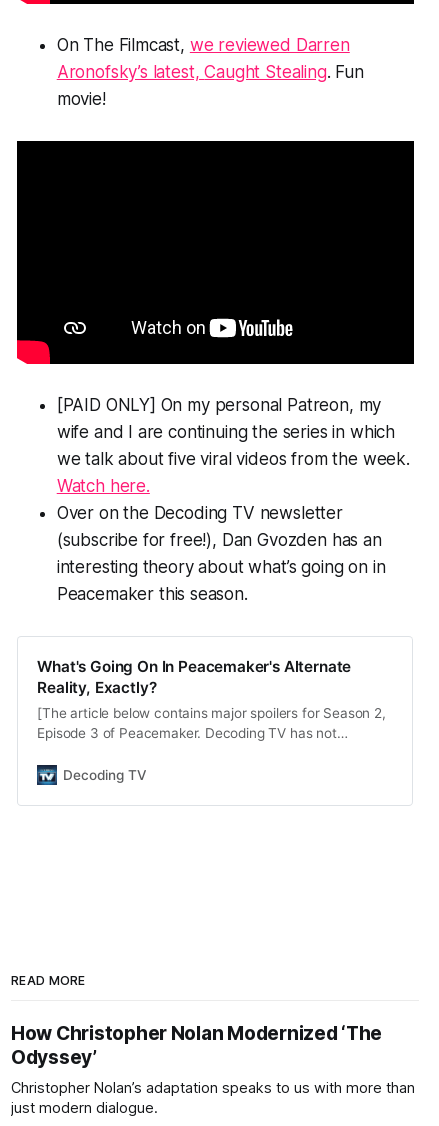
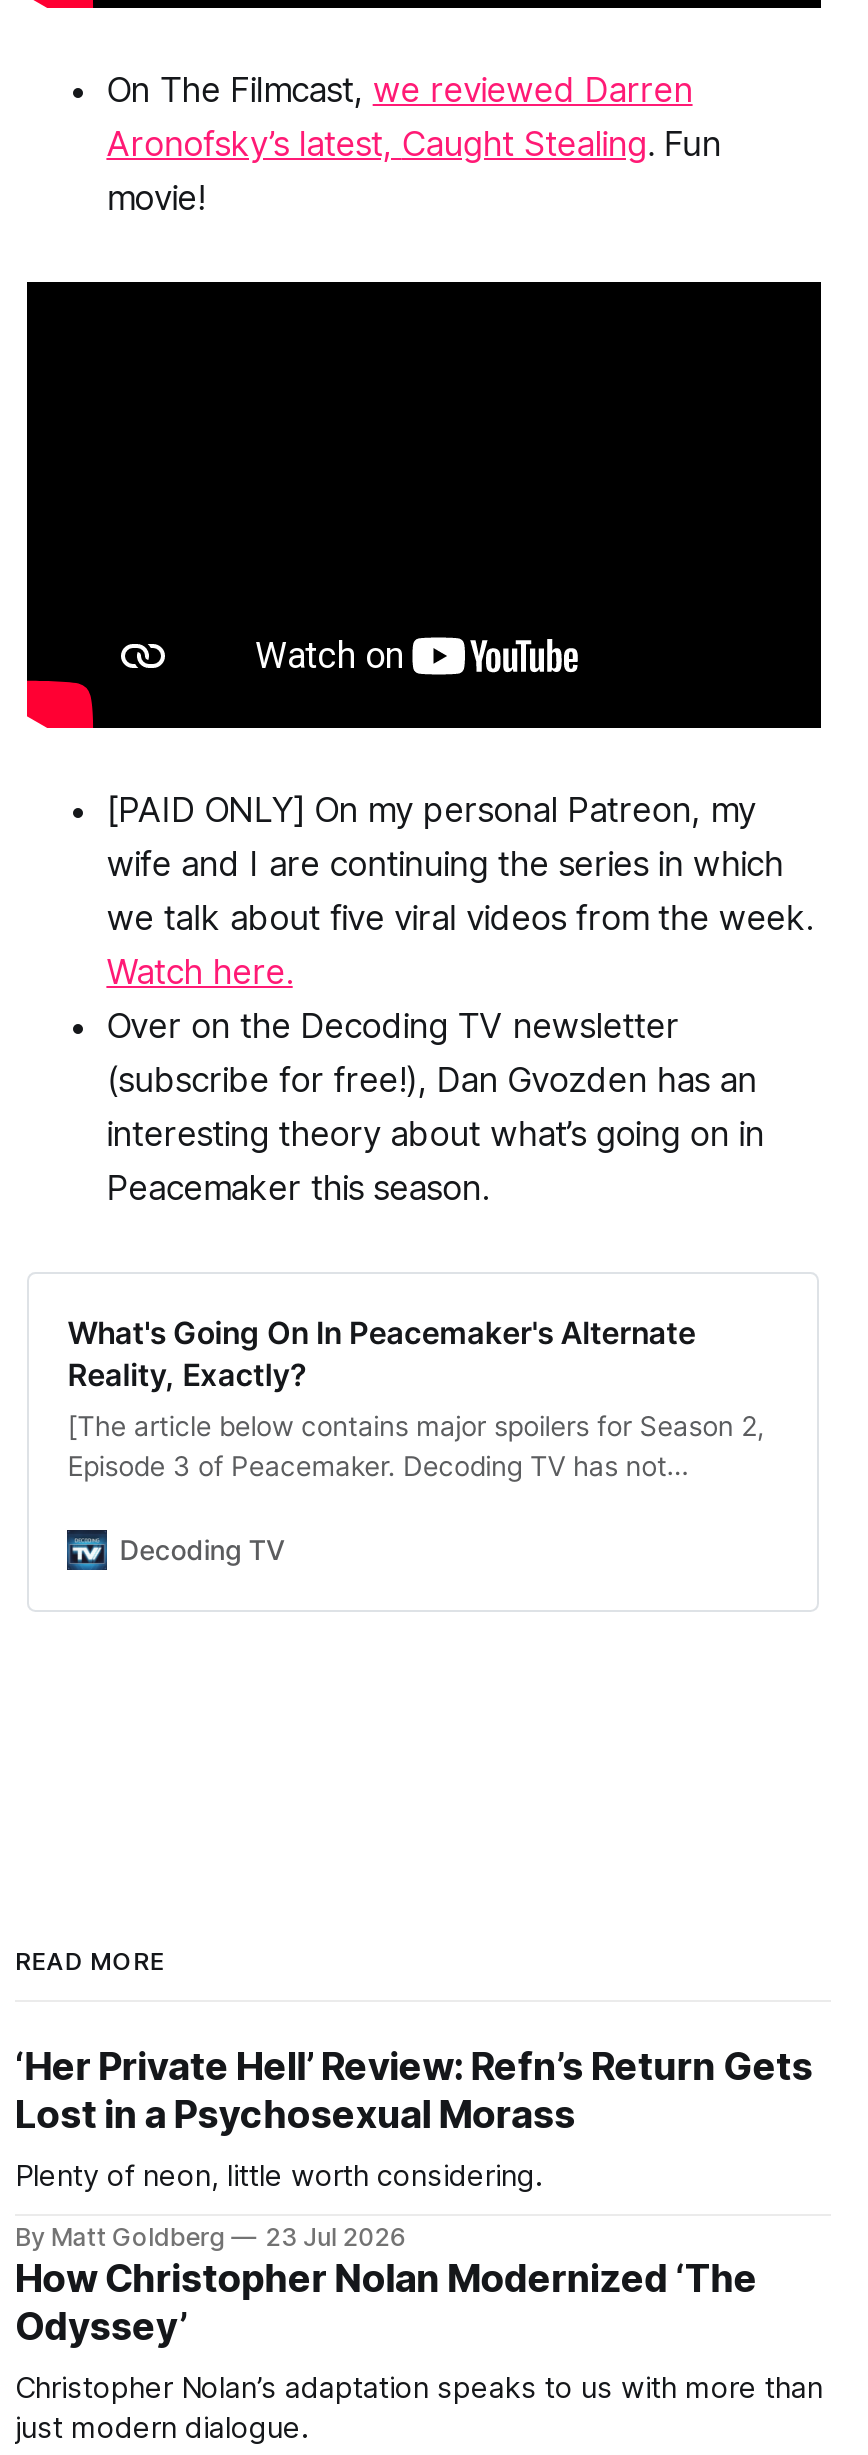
none -> [15,2044,813,2252] ‘Her Private Hell’ Review: Refn’s Return Gets | Lost in a Psychosexual Morass | Plenty of neon, little worth considering. | By Matt Goldberg | 23 Jul 2026

